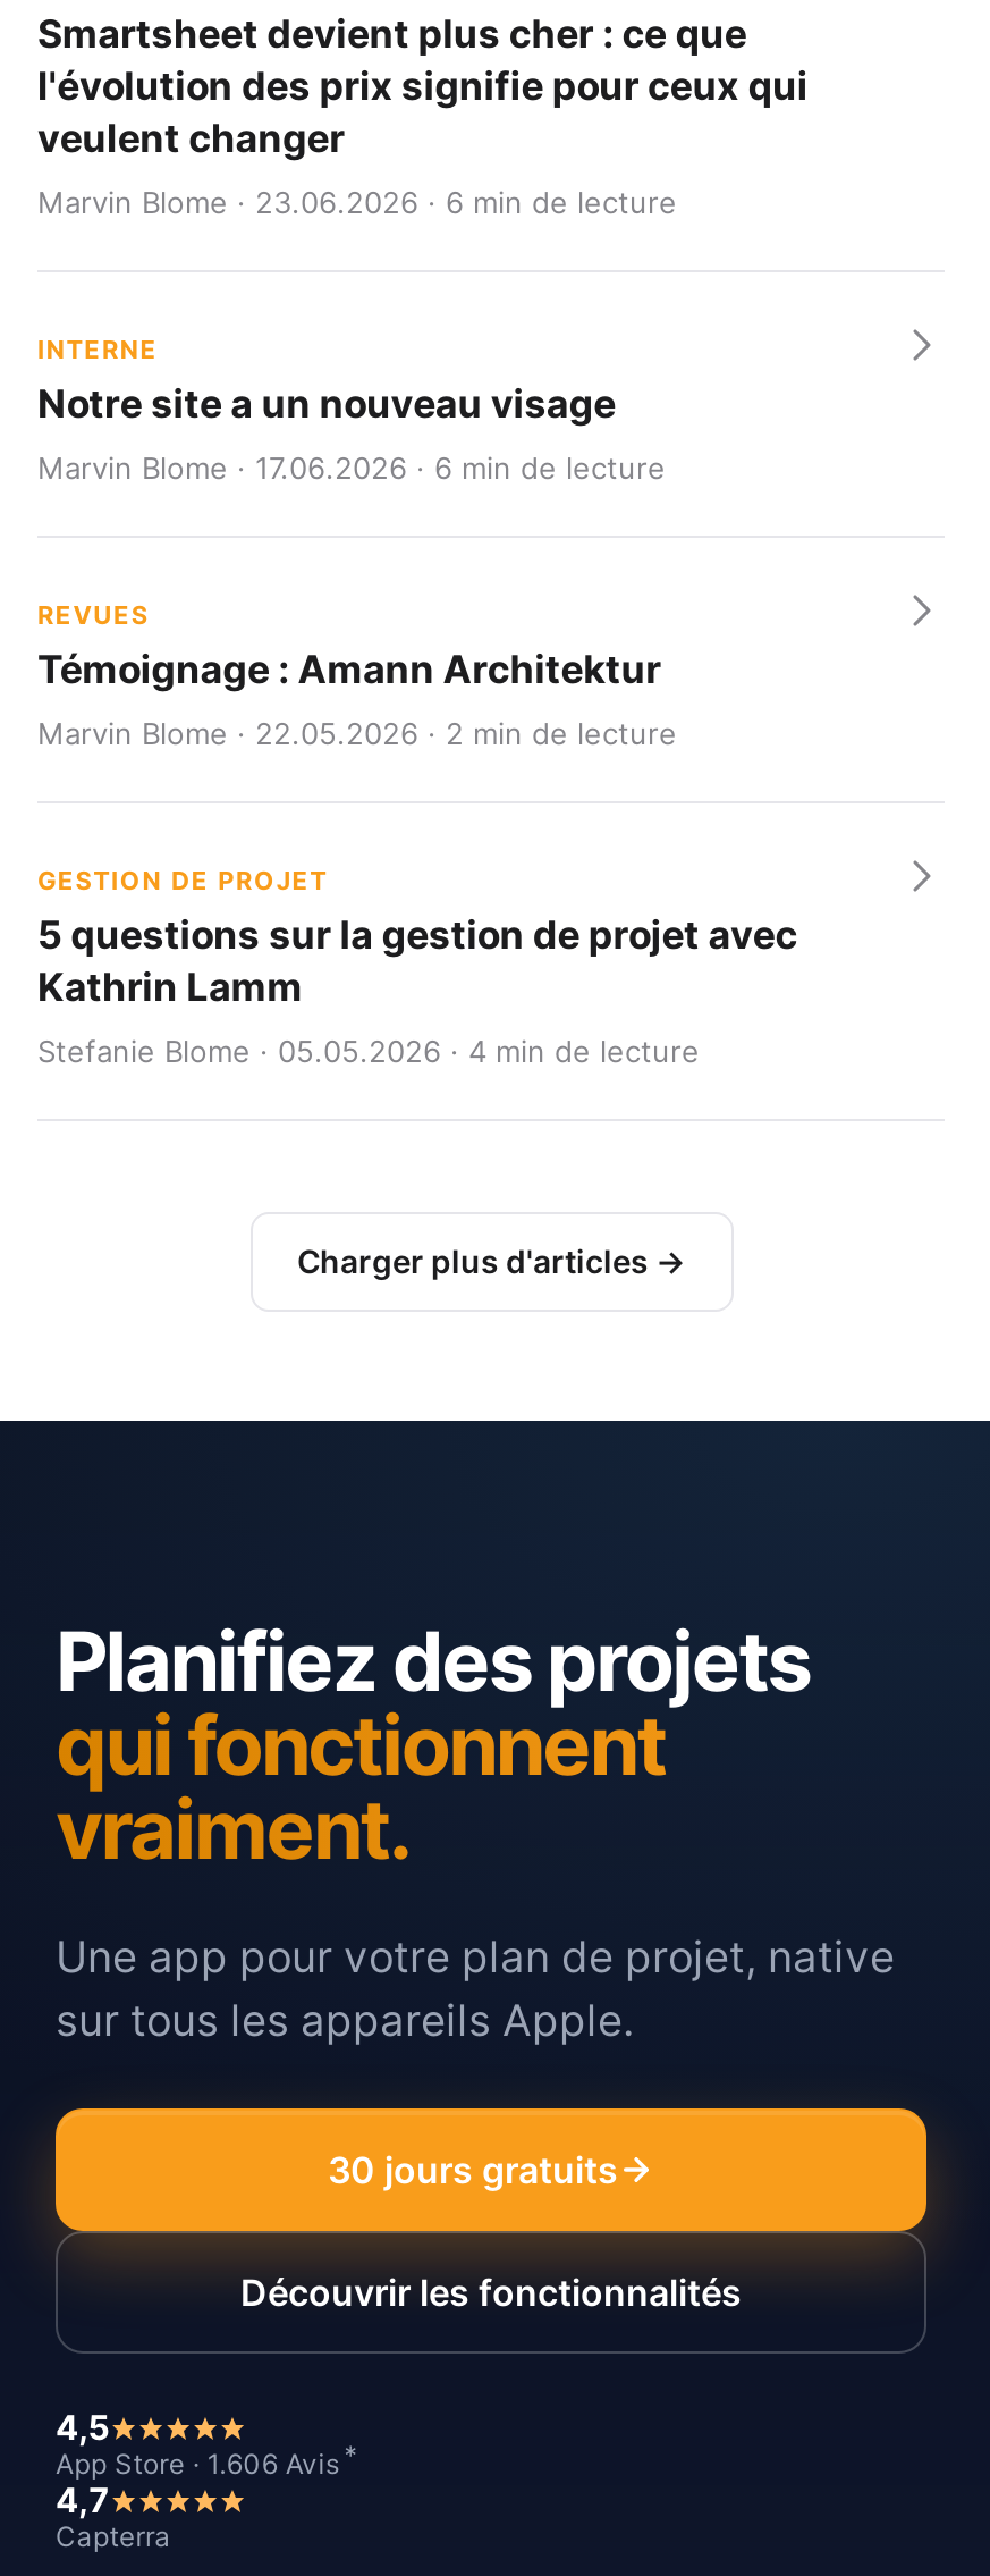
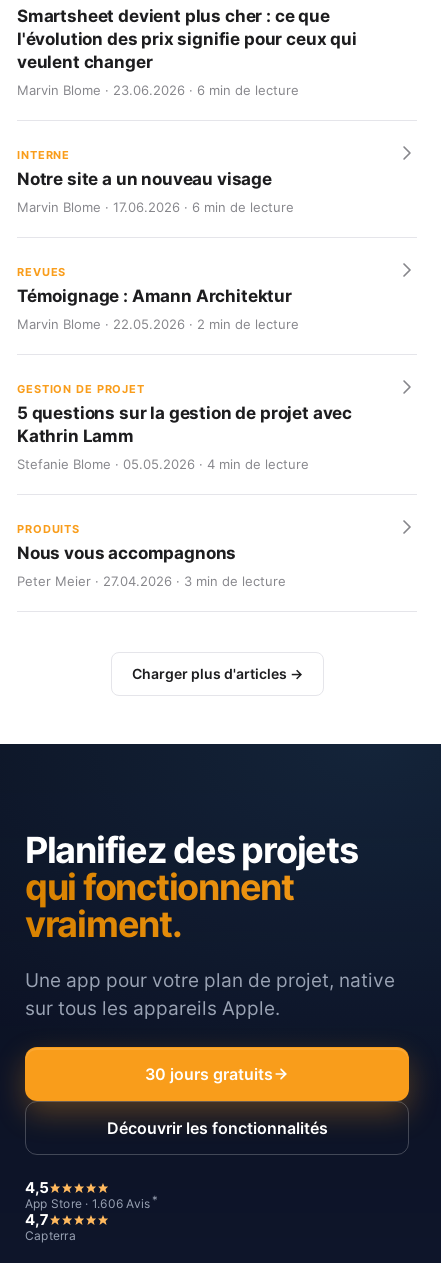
none -> [17,522,286,589] PRODUITS | Nous vous accompagnons | Peter Meier · 27.04.2026 · 3 min de lecture

